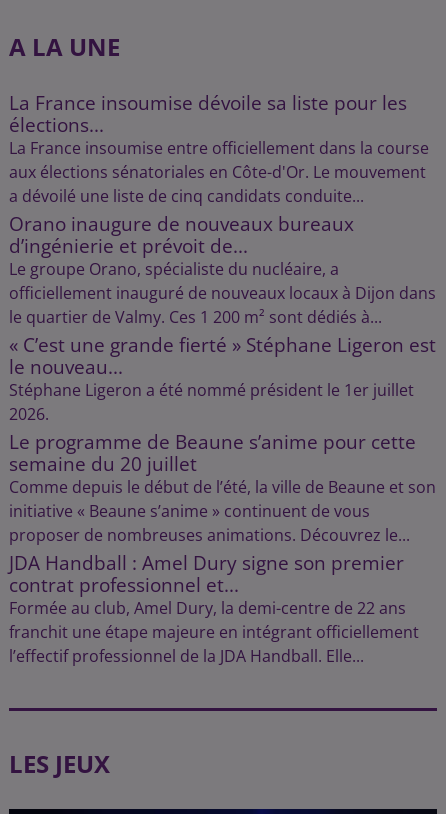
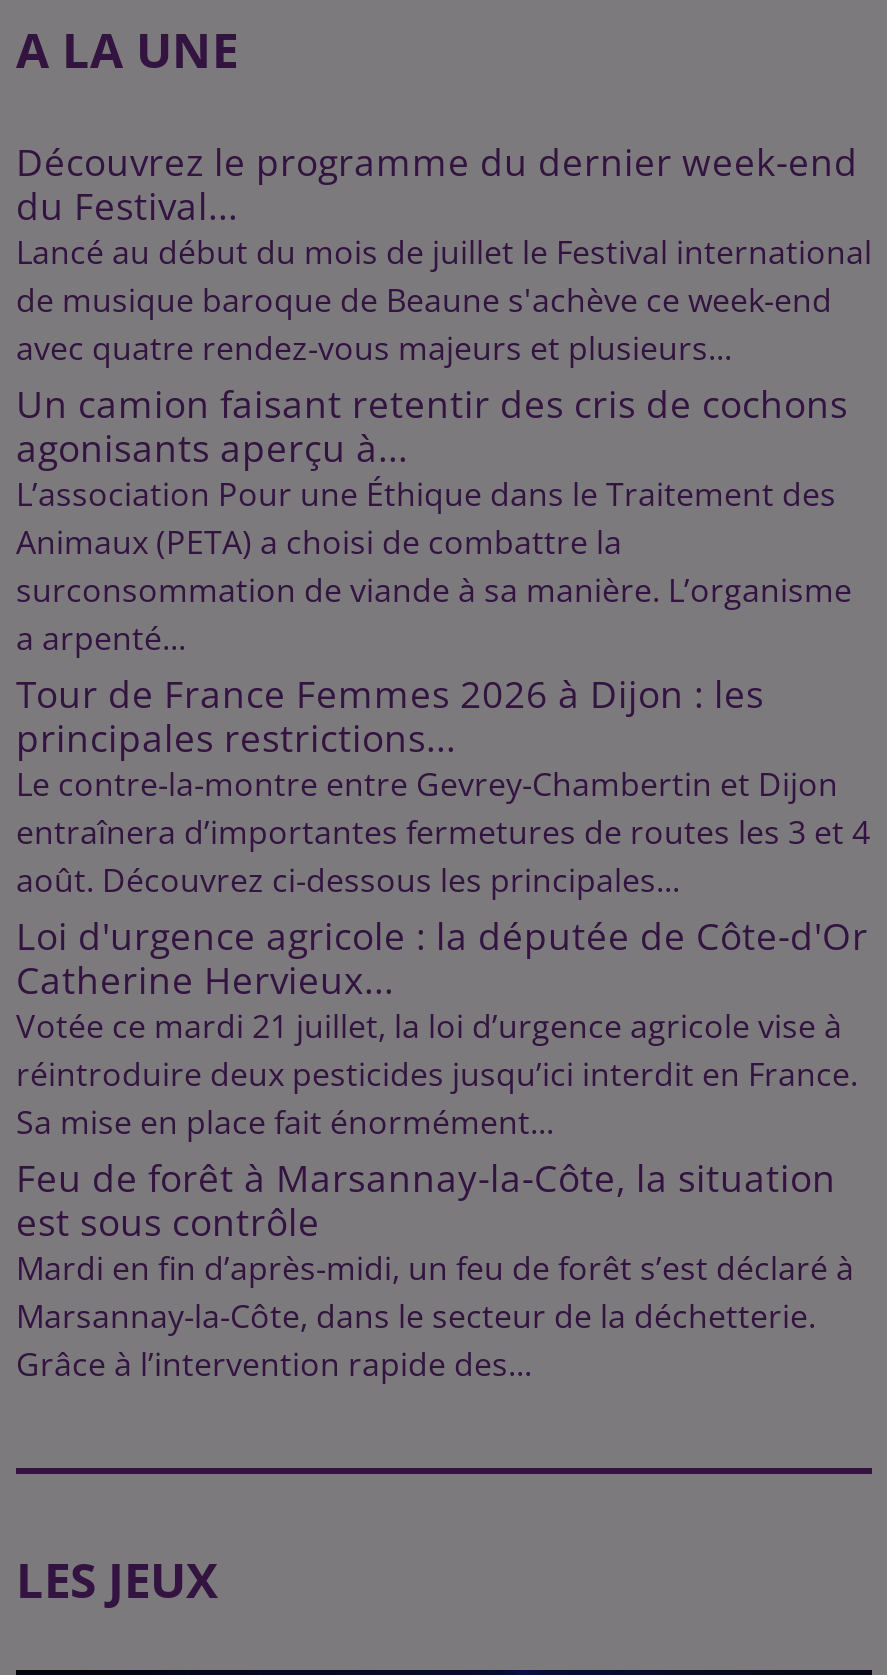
[9,90,436,667] La France insoumise dévoile sa liste pour les | élections... | La France insoumise entre officiellement dans la course | aux élections sénatoriales en Côte-d'Or. Le mouvement | a dévoilé une liste de cinq candidats conduite... | Orano inaugure de nouveaux bureaux | d’ingénierie et prévoit de... | Le groupe Orano, spécialiste du nucléaire, a | officiellement inauguré de nouveaux locaux à Dijon dans | le quartier de Valmy. Ces 1 200 m² sont dédiés à... | « C’est une grande fierté » Stéphane Ligeron est | le nouveau... | Stéphane Ligeron a été nommé président le 1er juillet | 2026. | Le programme de Beaune s’anime pour cette | semaine du 20 juillet | Comme depuis le début de l’été, la ville de Beaune et son | initiative « Beaune s’anime » continuent de vous | proposer de nombreuses animations. Découvrez le... | JDA Handball : Amel Dury signe son premier | contrat professionnel et... | Formée au club, Amel Dury, la demi-centre de 22 ans | franchit une étape majeure en intégrant officiellement | l’effectif professionnel de la JDA Handball. Elle... -> [16,136,872,1386] Découvrez le programme du dernier week-end | du Festival... | Lancé au début du mois de juillet le Festival international | de musique baroque de Beaune s'achève ce week-end | avec quatre rendez-vous majeurs et plusieurs... | Un camion faisant retentir des cris de cochons | agonisants aperçu à... | L’association Pour une Éthique dans le Traitement des | Animaux (PETA) a choisi de combattre la | surconsommation de viande à sa manière. L’organisme | a arpenté... | Tour de France Femmes 2026 à Dijon : les | principales restrictions... | Le contre-la-montre entre Gevrey-Chambertin et Dijon | entraînera d’importantes fermetures de routes les 3 et 4 | août. Découvrez ci-dessous les principales... | Loi d'urgence agricole : la députée de Côte-d'Or | Catherine Hervieux... | Votée ce mardi 21 juillet, la loi d’urgence agricole vise à | réintroduire deux pesticides jusqu’ici interdit en France. | Sa mise en place fait énormément... | Feu de forêt à Marsannay-la-Côte, la situation | est sous contrôle | Mardi en fin d’après-midi, un feu de forêt s’est déclaré à | Marsannay-la-Côte, dans le secteur de la déchetterie. | Grâce à l’intervention rapide des...

